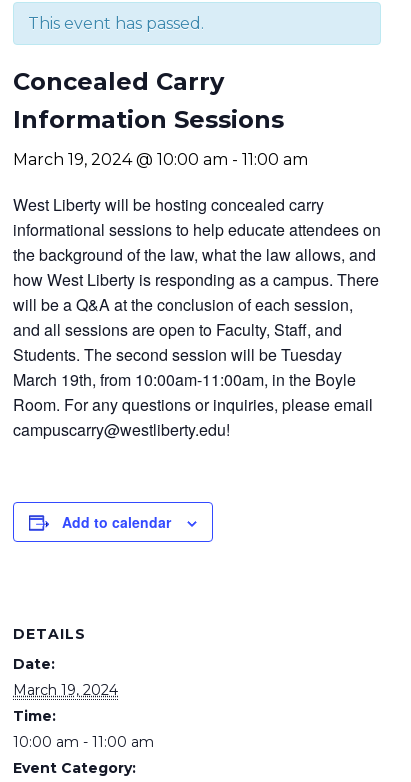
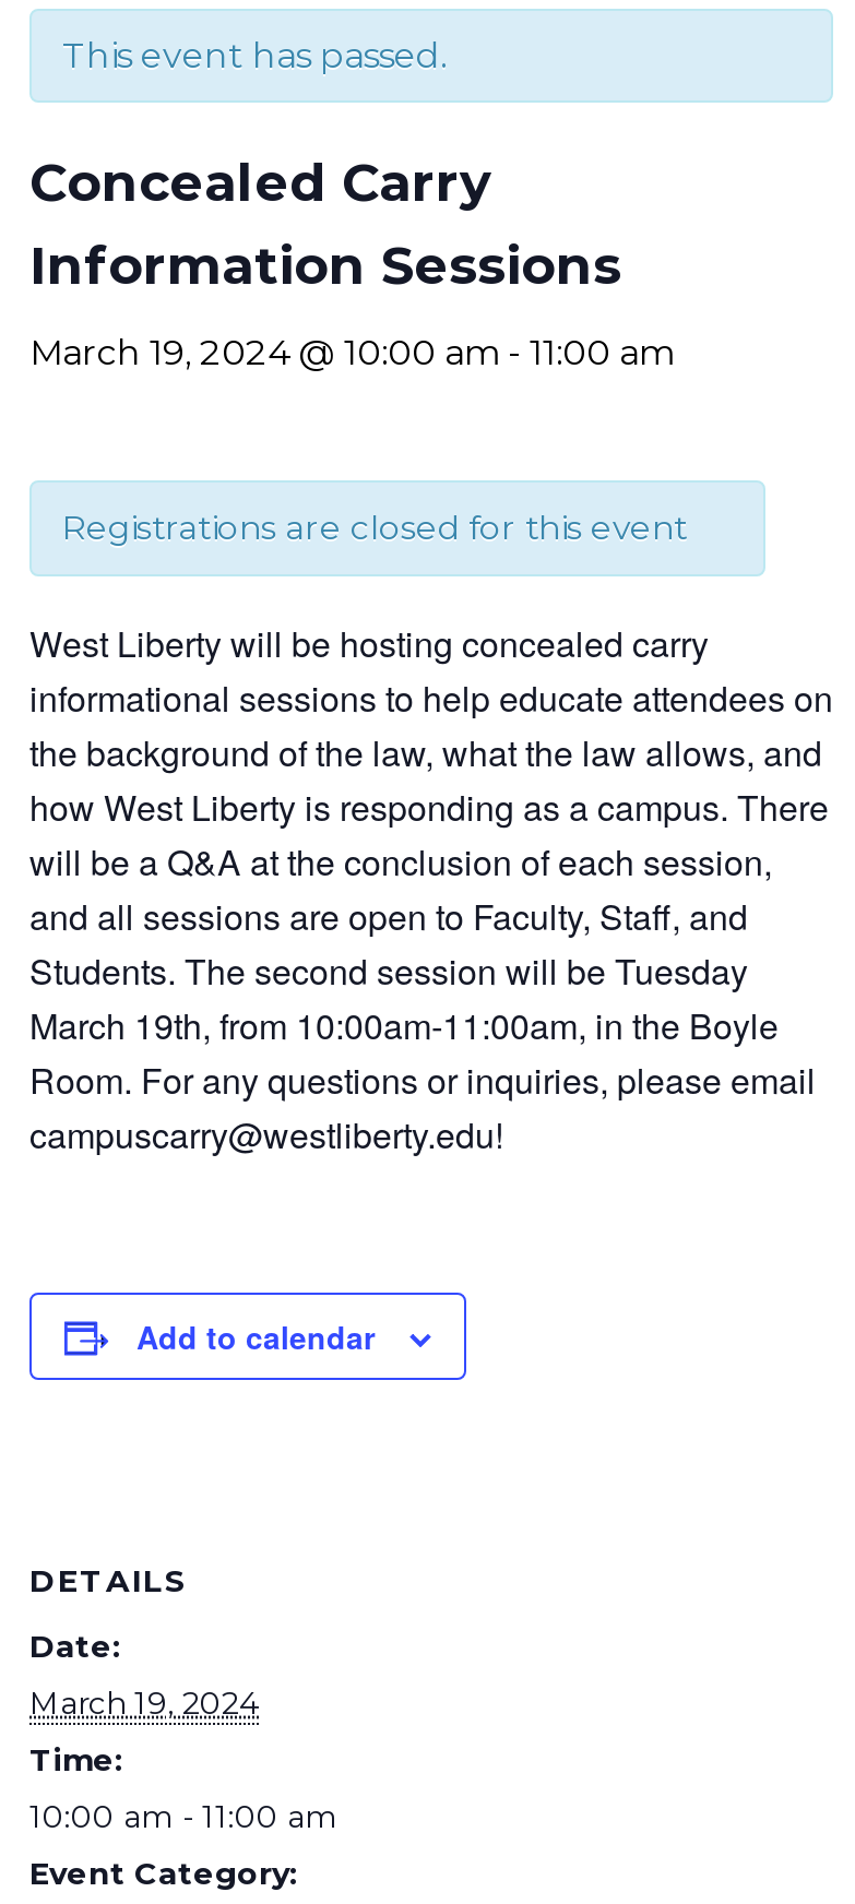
none -> [62,507,687,548] Registrations are closed for this event

